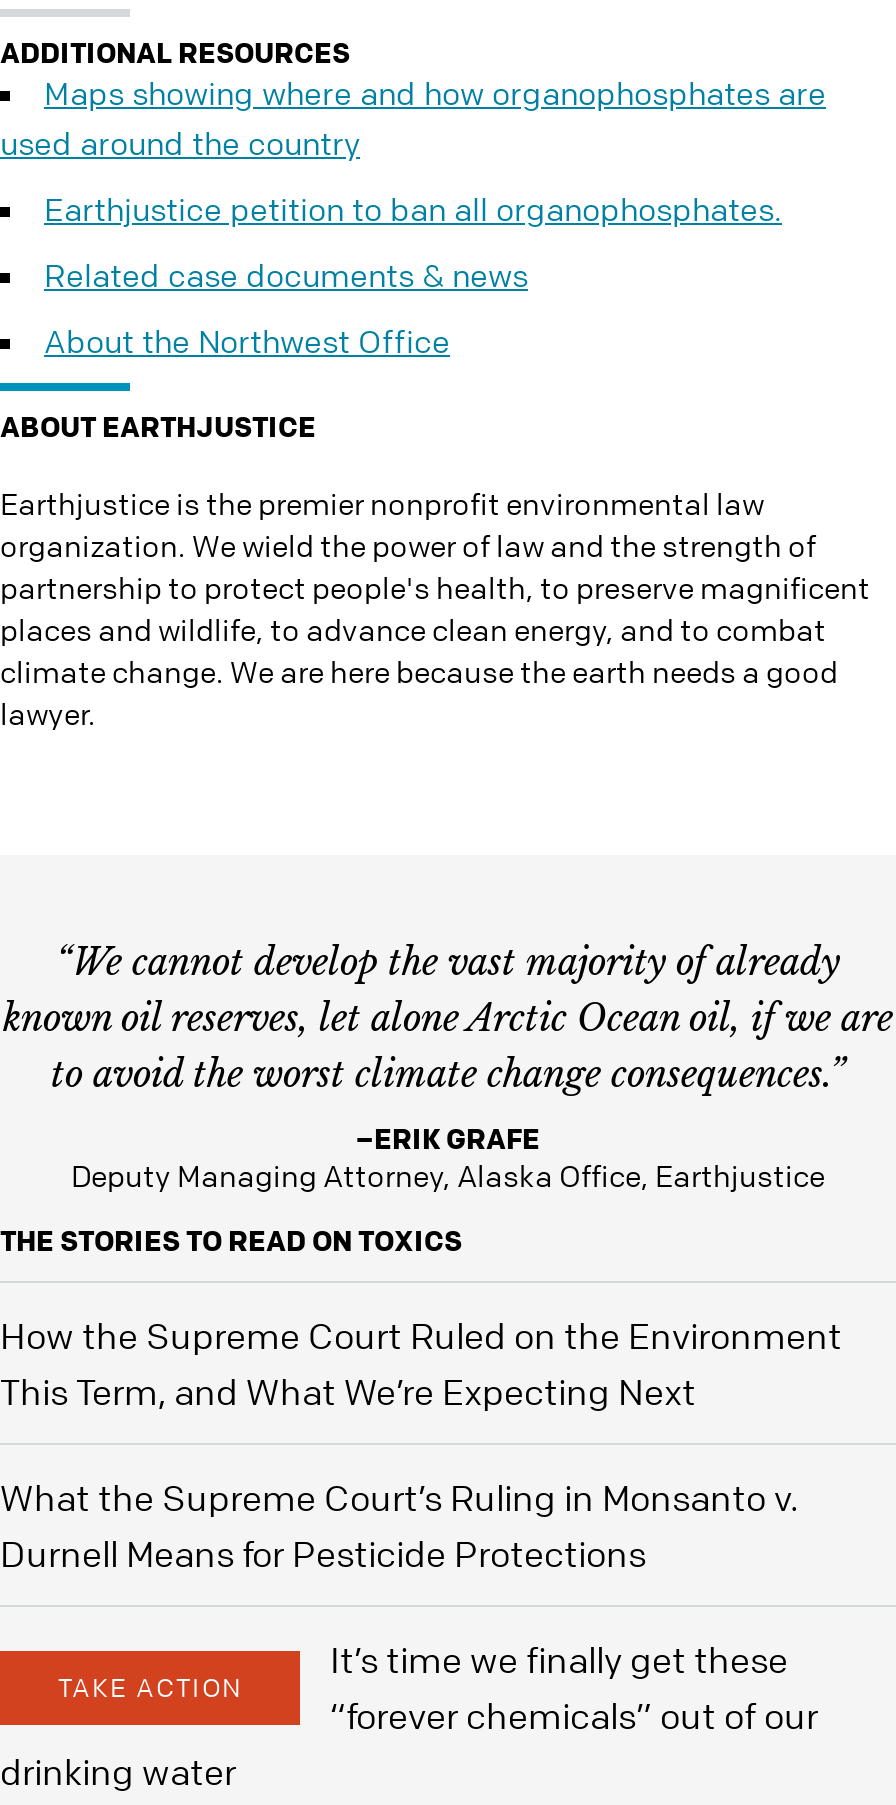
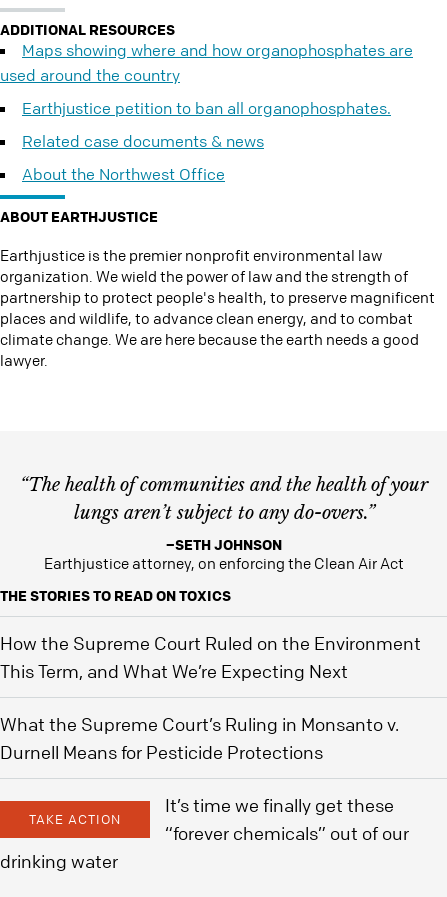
[3,941,893,1097] “We cannot develop the vast majority of already | known oil reserves, let alone Arctic Ocean oil, if we are | to avoid the worst climate change consequences.” -> [20,474,428,524] “The health of communities and the health of your | lungs aren’t subject to any do-overs.”
[71,1119,825,1195] –ERIK GRAFE | Deputy Managing Attorney, Alaska Office, Earthjustice -> [44,535,404,573] –SETH JOHNSON | Earthjustice attorney, on enforcing the Clean Air Act

